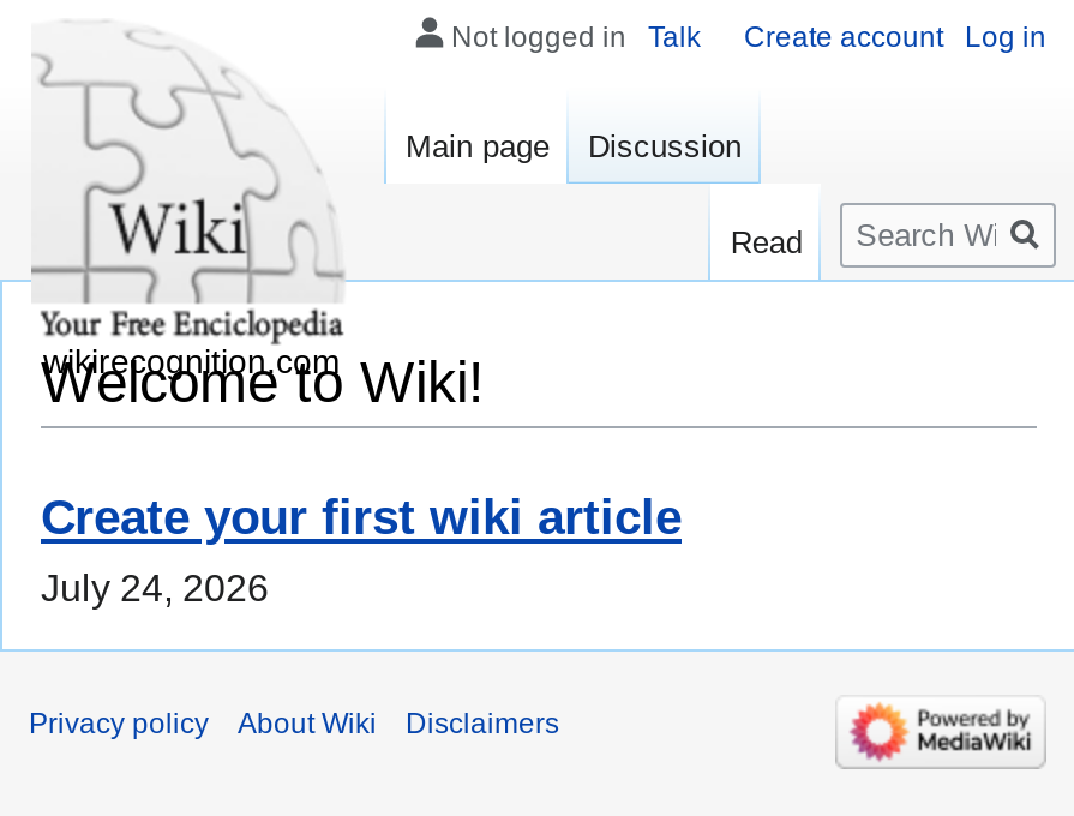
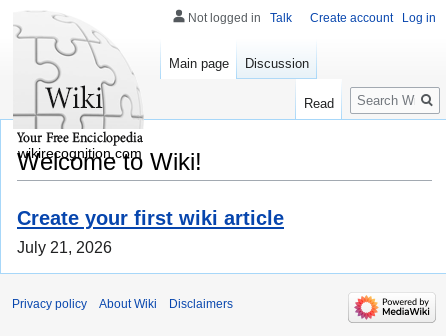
[41,568,269,609] July 24, 2026 -> [17,239,112,256] July 21, 2026

